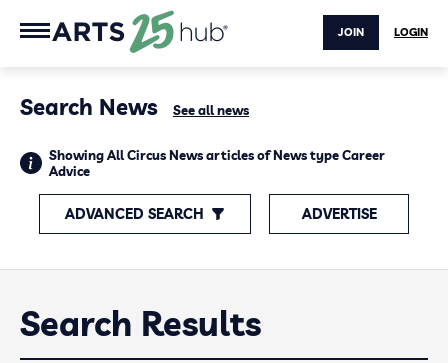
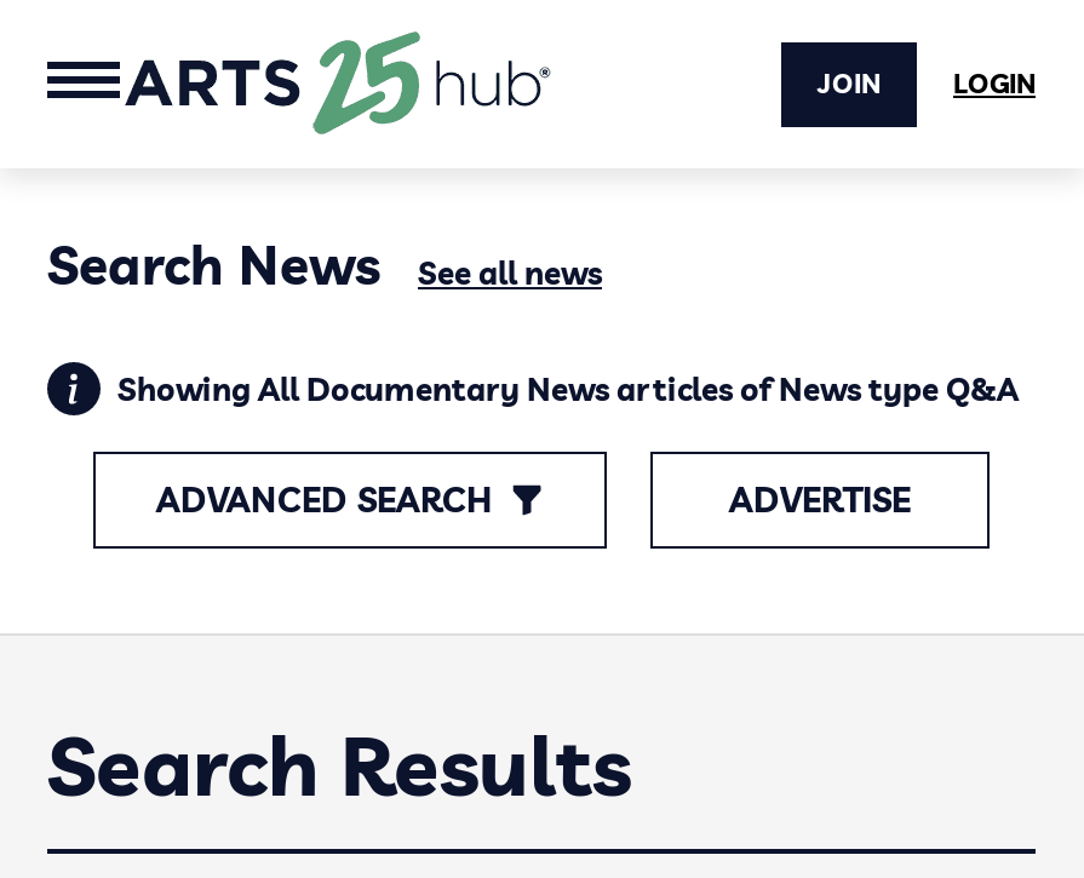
[49,147,385,179] Showing All Circus News articles of News type Career | Advice -> [117,369,1019,408] Showing All Documentary News articles of News type Q&A

